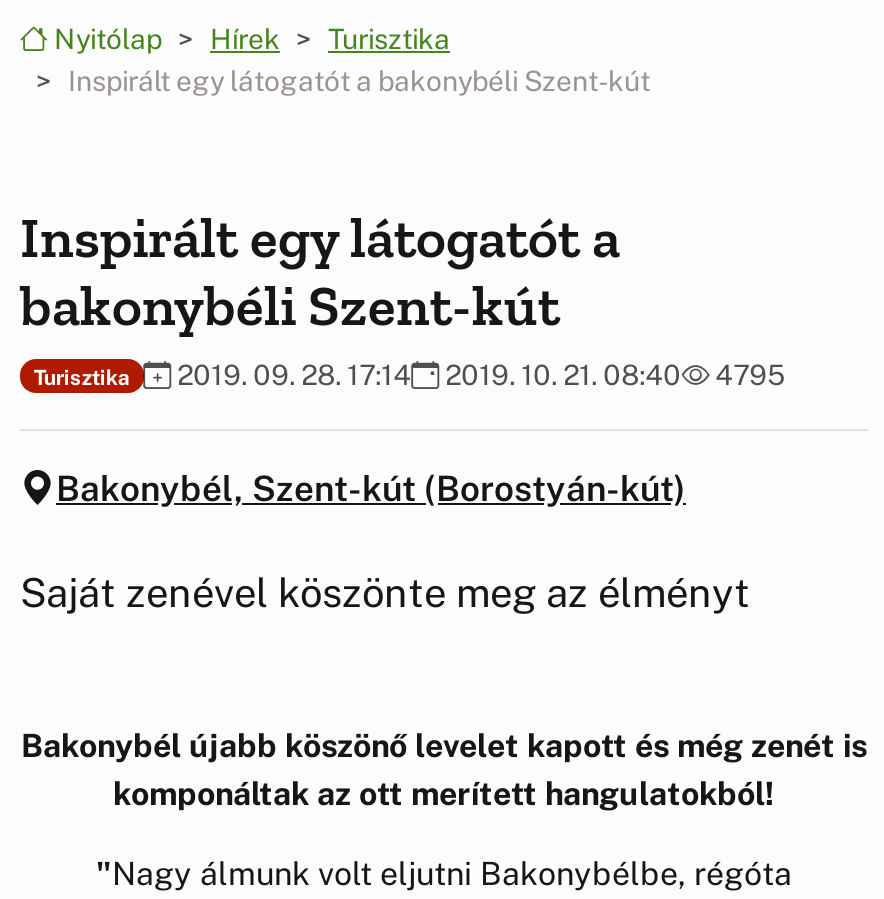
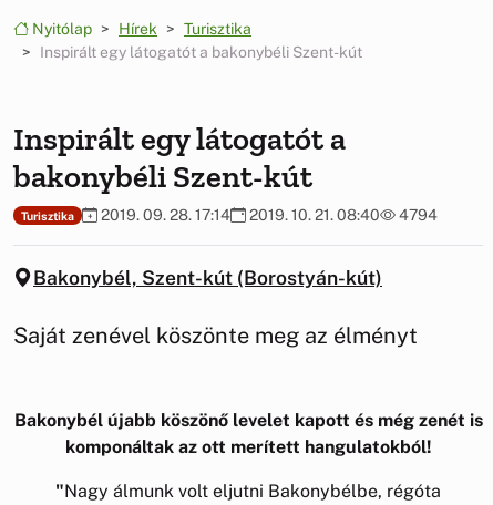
[34,359,785,391] Turisztika 2019. 09. 28. 17:14 2019. 10. 21. 08:40 4795 -> [21,206,437,223] Turisztika 2019. 09. 28. 17:14 2019. 10. 21. 08:40 4794

